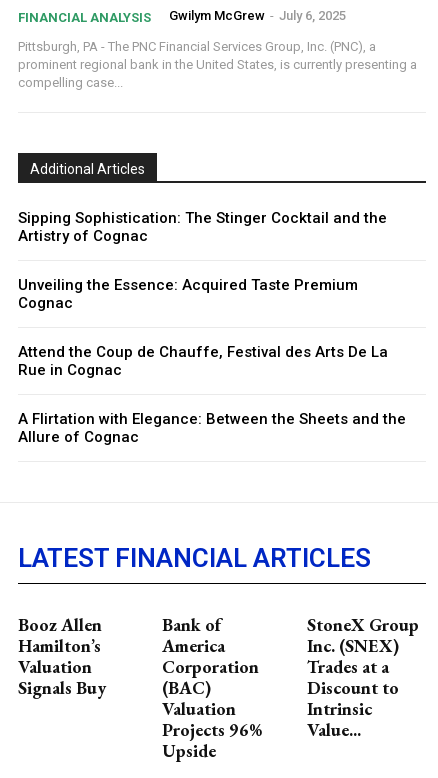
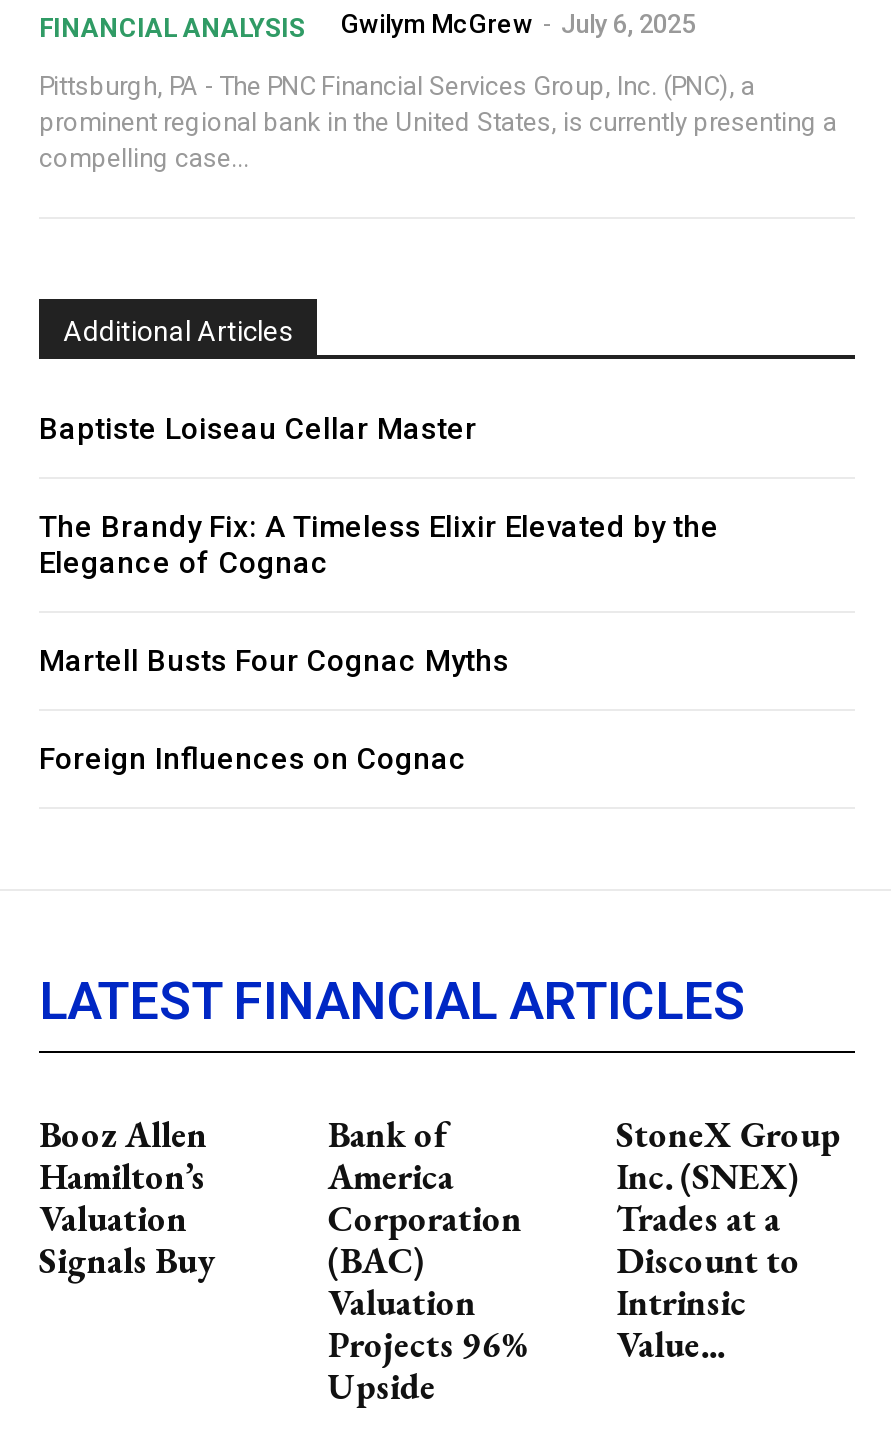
[18,209,387,245] Sipping Sophistication: The Stinger Cocktail and the | Artistry of Cognac -> [39,411,477,447] Baptiste Loiseau Cellar Master
[18,276,358,312] Unveiling the Essence: Acquired Taste Premium | Cognac -> [39,509,719,581] The Brandy Fix: A Timeless Elixir Elevated by the | Elegance of Cognac
[18,343,388,379] Attend the Coup de Chauffe, Festival des Arts De La | Rue in Cognac -> [39,643,509,679] Martell Busts Four Cognac Myths
[18,410,406,446] A Flirtation with Elegance: Between the Sheets and the | Allure of Cognac -> [39,741,467,777] Foreign Influences on Cognac

